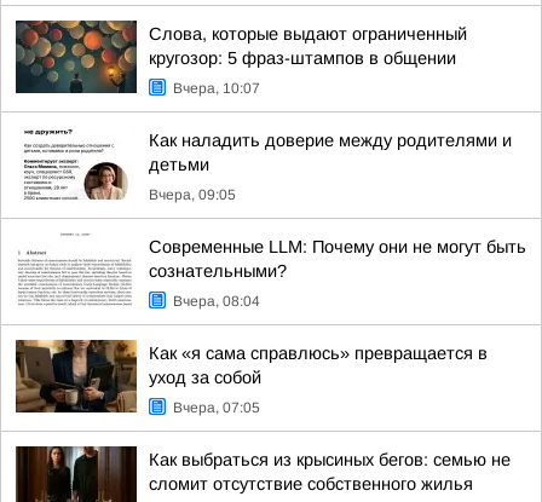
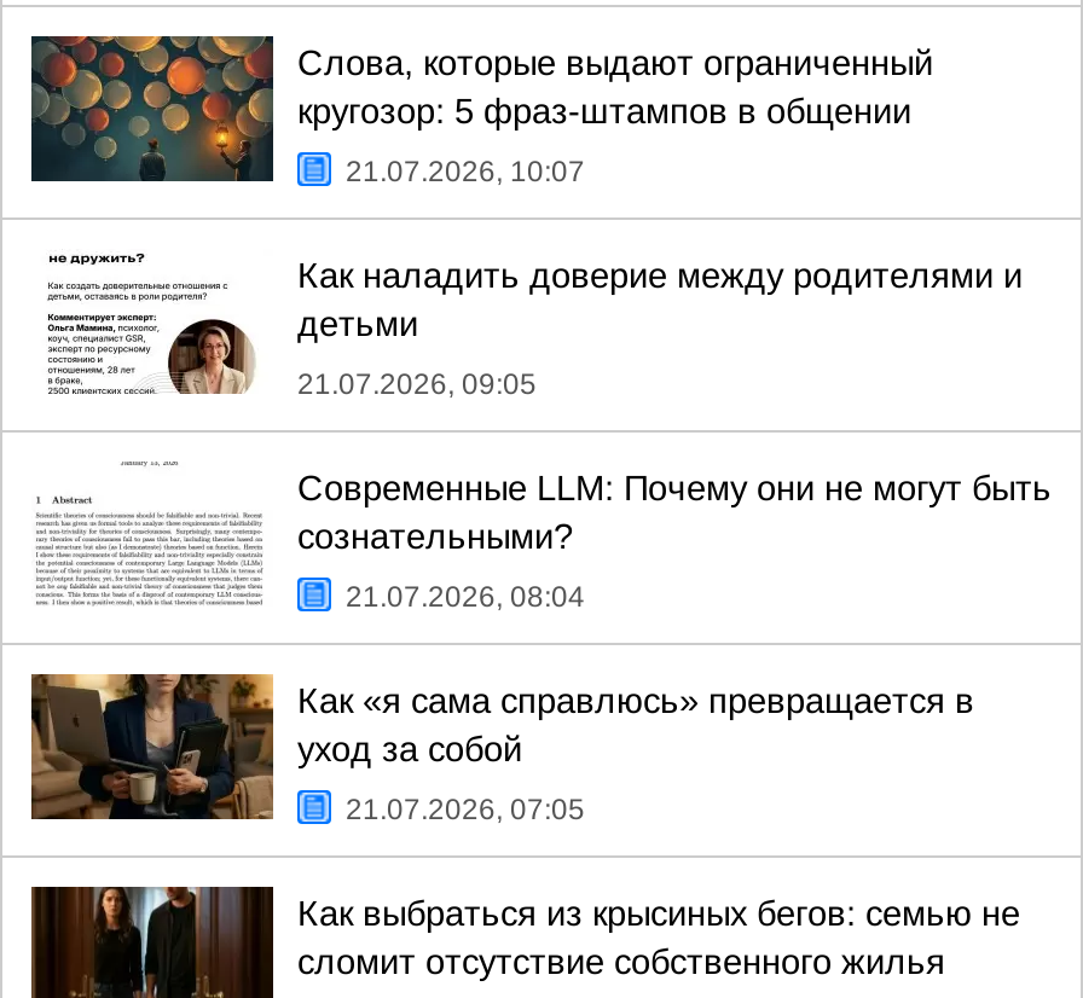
[173,80,260,97] Вчера, 10:07 -> [346,155,585,188] 21.07.2026, 10:07
[149,186,236,203] Вчера, 09:05 -> [297,367,537,401] 21.07.2026, 09:05
[173,293,260,310] Вчера, 08:04 -> [346,580,585,614] 21.07.2026, 08:04
[173,399,260,416] Вчера, 07:05 -> [346,793,585,826] 21.07.2026, 07:05

